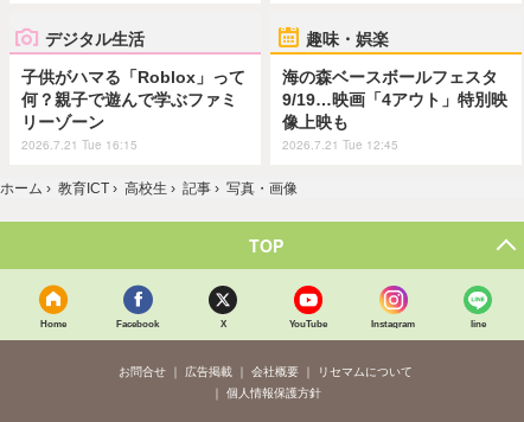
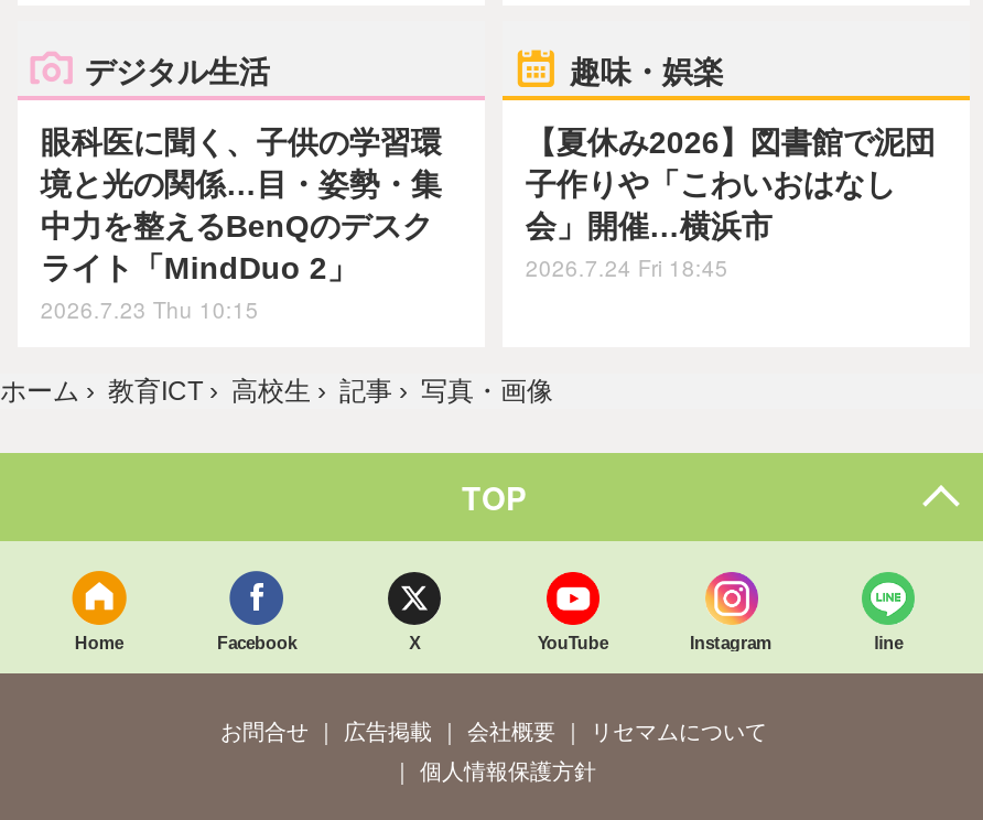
[22,67,246,153] 子供がハマる「Roblox」って | 何？親子で遊んで学ぶファミ | リーゾーン | 2026.7.21 Tue 16:15 -> [41,124,442,324] 眼科医に聞く、子供の学習環 | 境と光の関係…目・姿勢・集 | 中力を整えるBenQのデスク | ライト「MindDuo 2」 | 2026.7.23 Thu 10:15
[283,67,508,153] 海の森ベースボールフェスタ | 9/19…映画「4アウト」特別映 | 像上映も | 2026.7.21 Tue 12:45 -> [525,124,935,283] 【夏休み2026】図書館で泥団 | 子作りや「こわいおはなし | 会」開催…横浜市 | 2026.7.24 Fri 18:45

